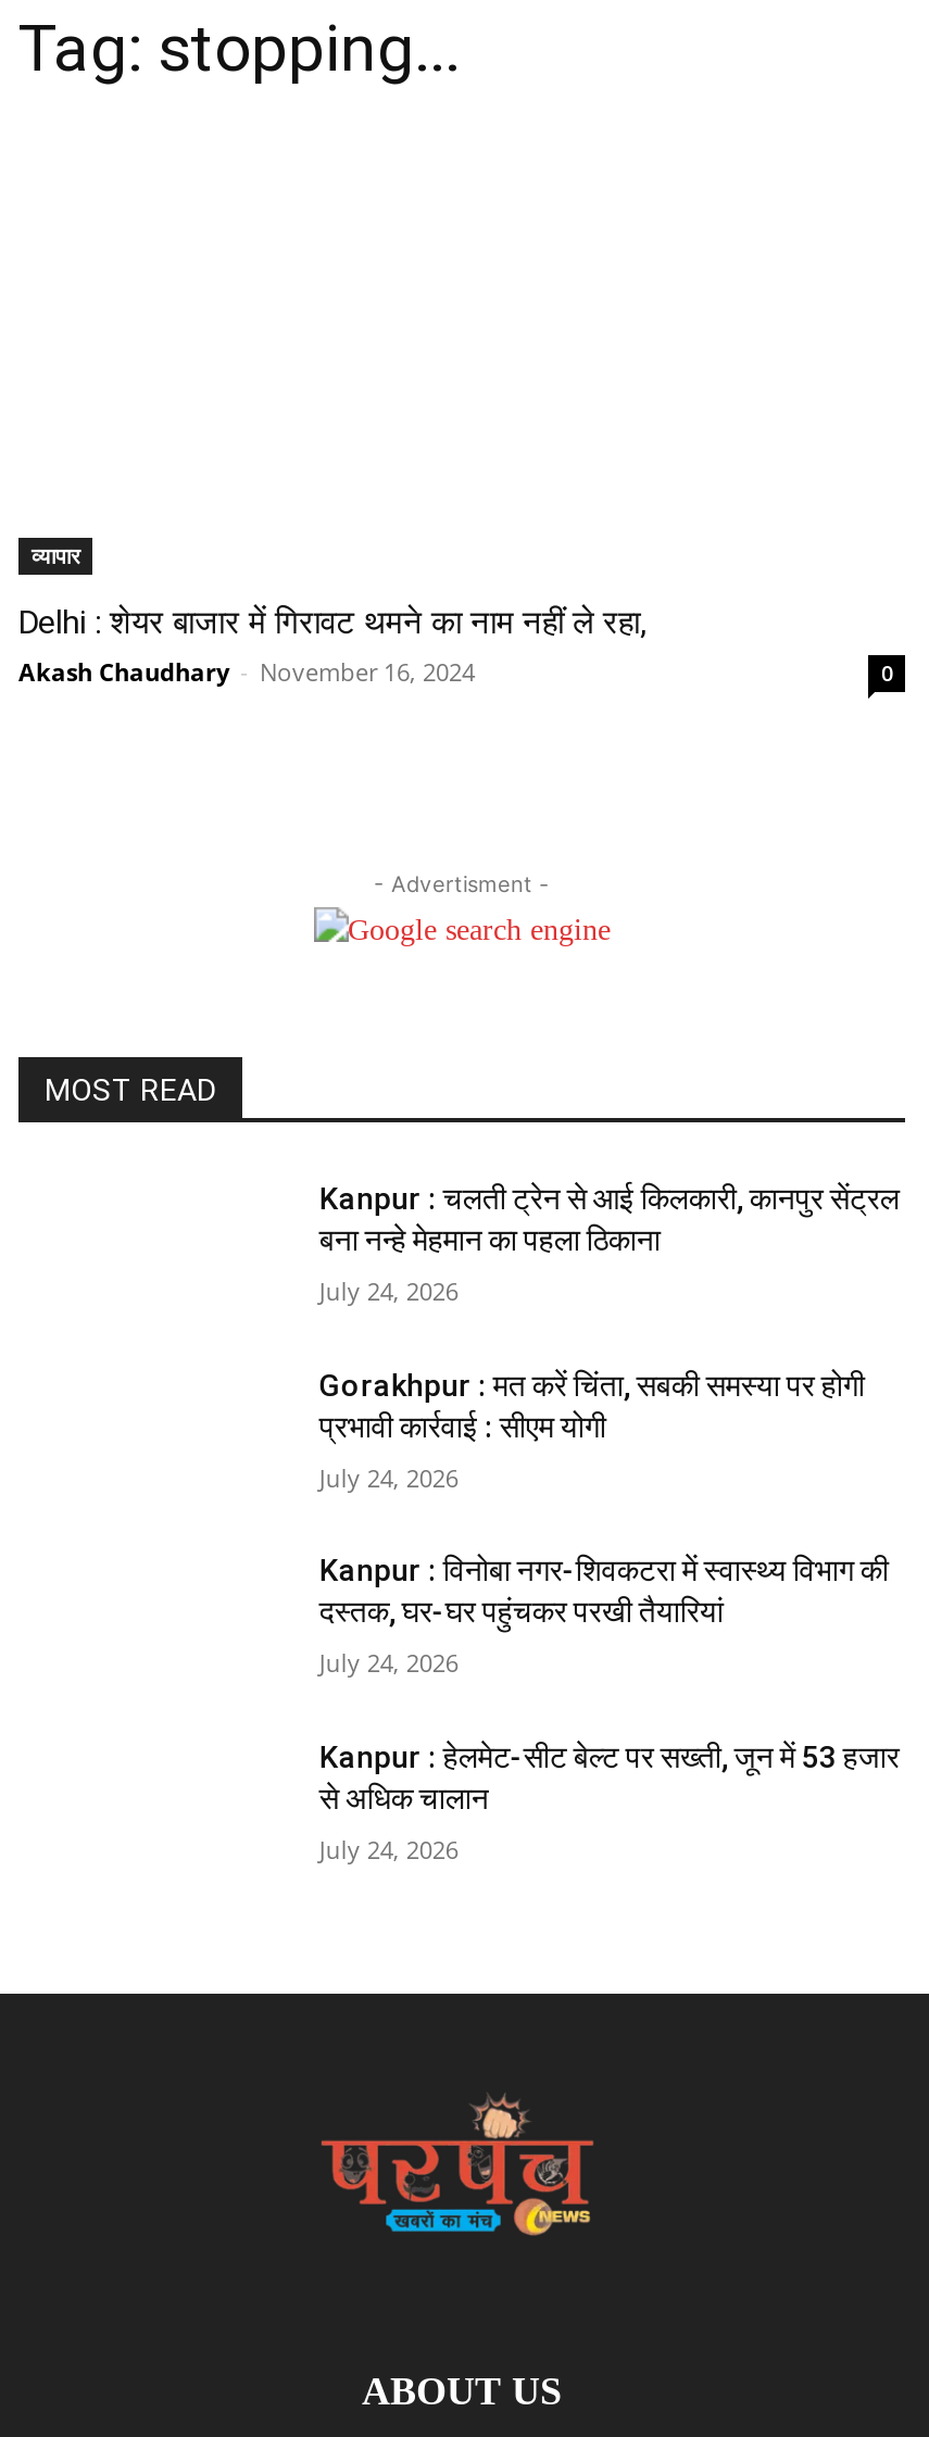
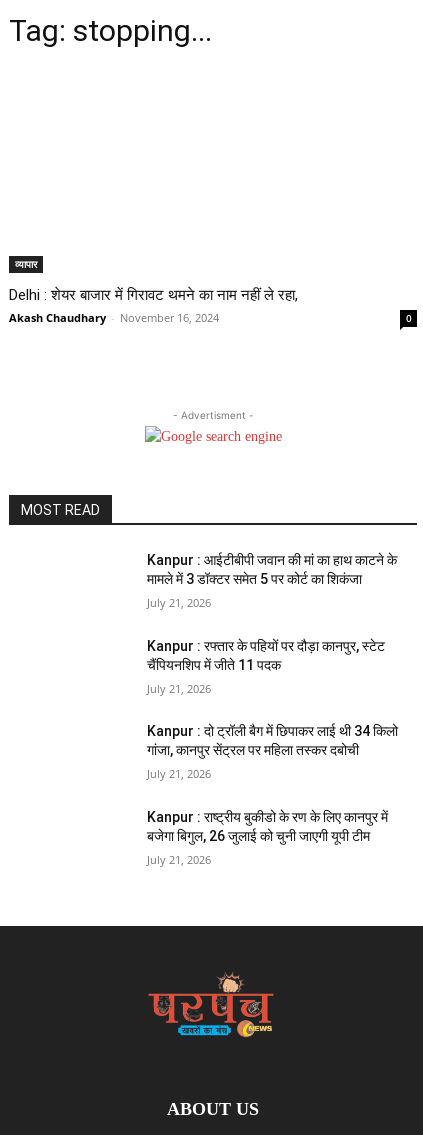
[319,1181,899,1257] Kanpur : चलती ट्रेन से आई किलकारी, कानपुर सेंट्रल | बना नन्हे मेहमान का पहला ठिकाना -> [147,552,397,587] Kanpur : आईटीबीपी जवान की मां का हाथ काटने के | मामले में 3 डॉक्टर समेत 5 पर कोर्ट का शिकंजा
[319,1274,458,1307] July 24, 2026 -> [147,595,211,610] July 21, 2026
[319,1367,865,1443] Gorakhpur : मत करें चिंता, सबकी समस्या पर होगी | प्रभावी कार्रवाई : सीएम योगी -> [147,638,385,673] Kanpur : रफ्तार के पहियों पर दौड़ा कानपुर, स्टेट | चैंपियनशिप में जीते 11 पदक
[319,1460,458,1493] July 24, 2026 -> [147,681,211,696] July 21, 2026
[319,1553,889,1629] Kanpur : विनोबा नगर-शिवकटरा में स्वास्थ्य विभाग की | दस्तक, घर-घर पहुंचकर परखी तैयारियां -> [147,723,398,758] Kanpur : दो ट्रॉली बैग में छिपाकर लाई थी 34 किलो | गांजा, कानपुर सेंट्रल पर महिला तस्कर दबोची
[319,1646,458,1679] July 24, 2026 -> [147,766,211,781] July 21, 2026
[319,1739,899,1815] Kanpur : हेलमेट-सीट बेल्ट पर सख्ती, जून में 53 हजार | से अधिक चालान -> [147,809,388,844] Kanpur : राष्ट्रीय बुकीडो के रण के लिए कानपुर में | बजेगा बिगुल, 26 जुलाई को चुनी जाएगी यूपी टीम
[319,1833,458,1865] July 24, 2026 -> [147,852,211,867] July 21, 2026

